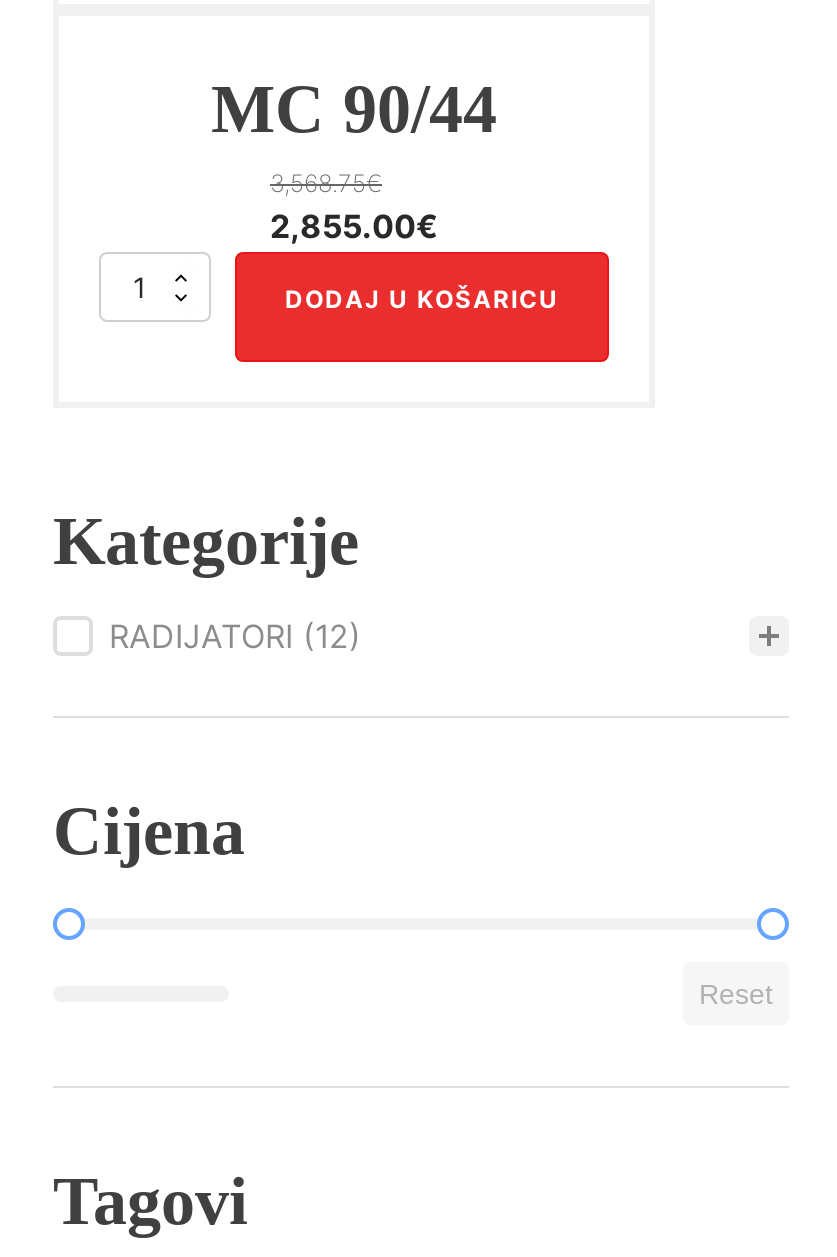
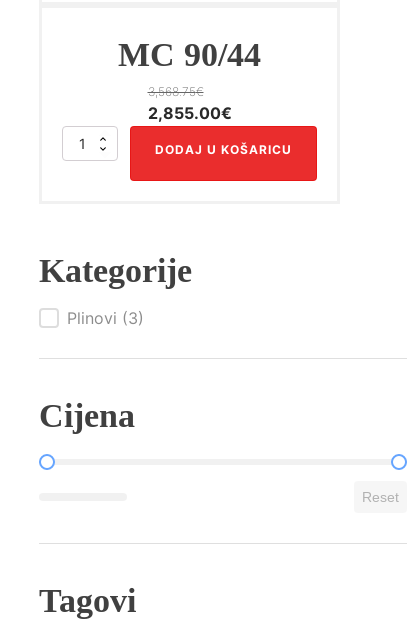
[109,616,361,656] RADIJATORI (12) -> [67,308,144,328] Plinovi (3)

